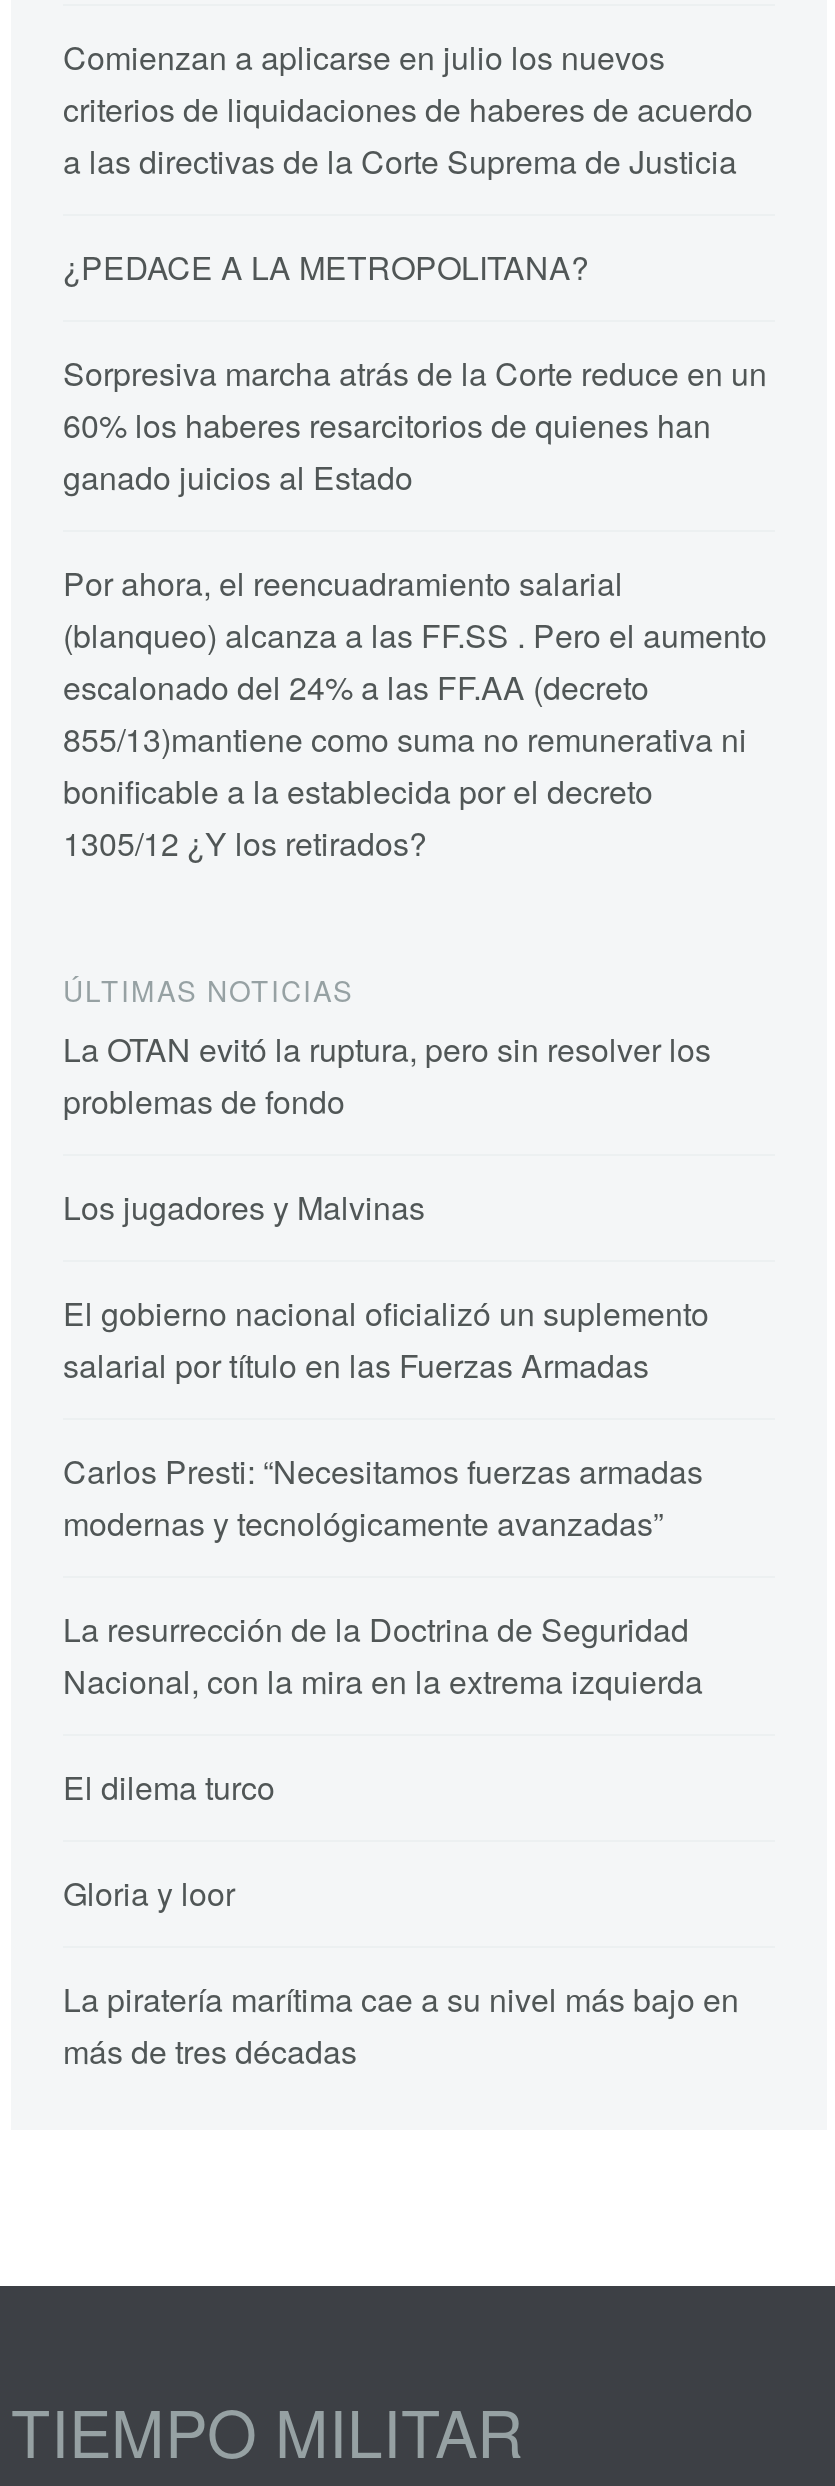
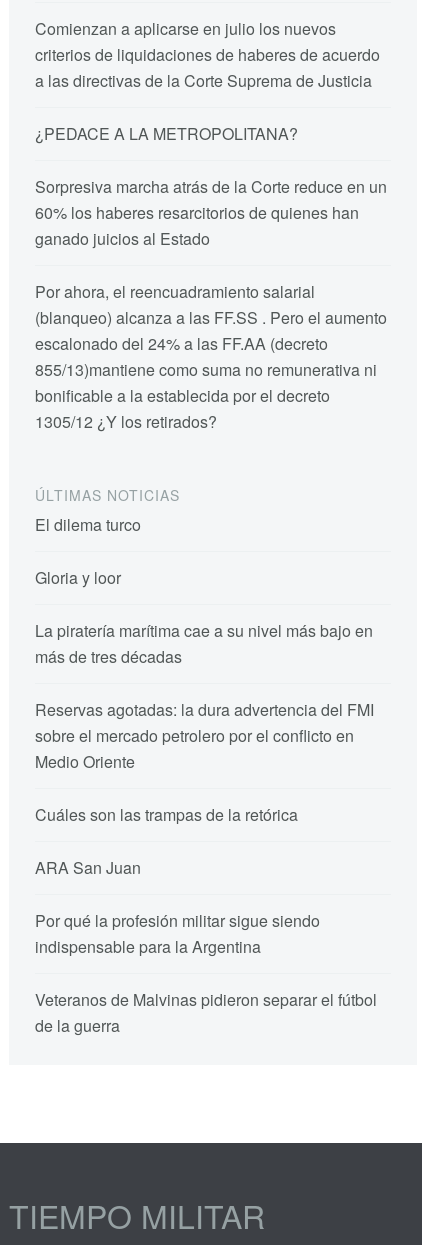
[63,1027,711,1705] La OTAN evitó la ruptura, pero sin resolver los | problemas de fondo | Los jugadores y Malvinas | El gobierno nacional oficializó un suplemento | salarial por título en las Fuerzas Armadas | Carlos Presti: “Necesitamos fuerzas armadas | modernas y tecnológicamente avanzadas” | La resurrección de la Doctrina de Seguridad | Nacional, con la mira en la extrema izquierda -> none
moved [63,1765,739,2075] -> [35,513,373,668]: El dilema turco | Gloria y loor | La piratería marítima cae a su nivel más bajo en | más de tres décadas
none -> [35,698,377,1037] Reservas agotadas: la dura advertencia del FMI | sobre el mercado petrolero por el conflicto en | Medio Oriente | Cuáles son las trampas de la retórica | ARA San Juan | Por qué la profesión militar sigue siendo | indispensable para la Argentina | Veteranos de Malvinas pidieron separar el fútbol | de la guerra

